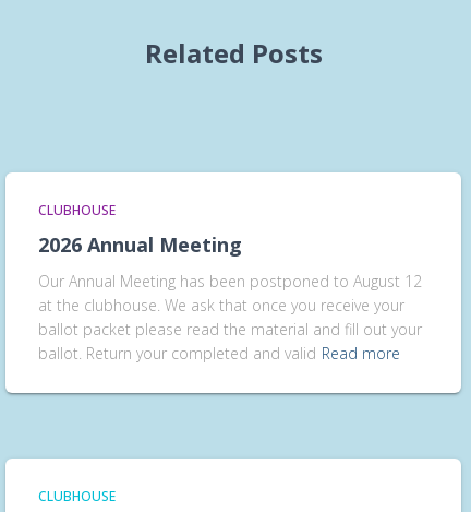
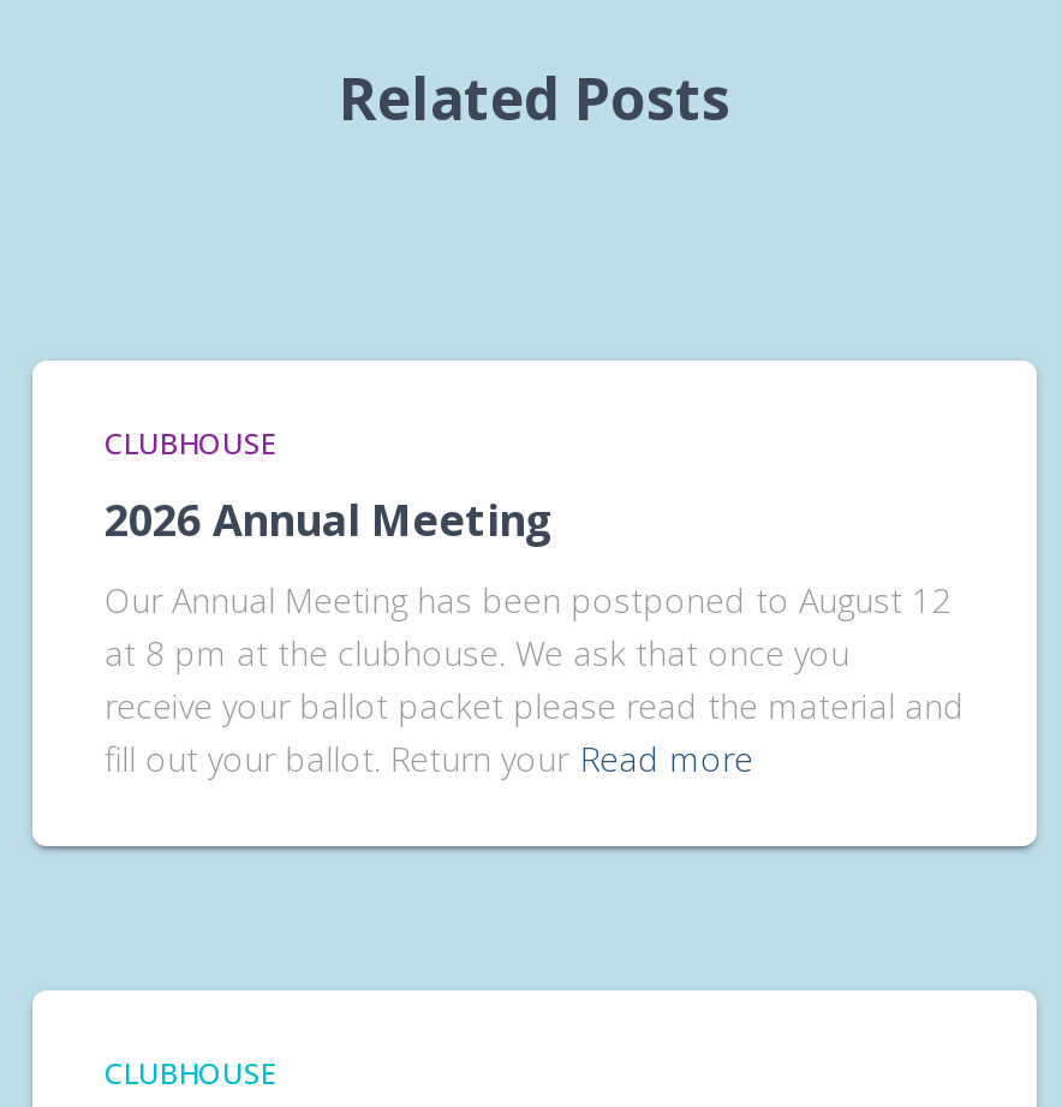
[38,295,422,364] at the clubhouse. We ask that once you receive your | ballot packet please read the material and fill out your | ballot. Return your completed and valid Read more -> [105,630,965,781] at 8 pm at the clubhouse. We ask that once you | receive your ballot packet please read the material and | fill out your ballot. Return your Read more

